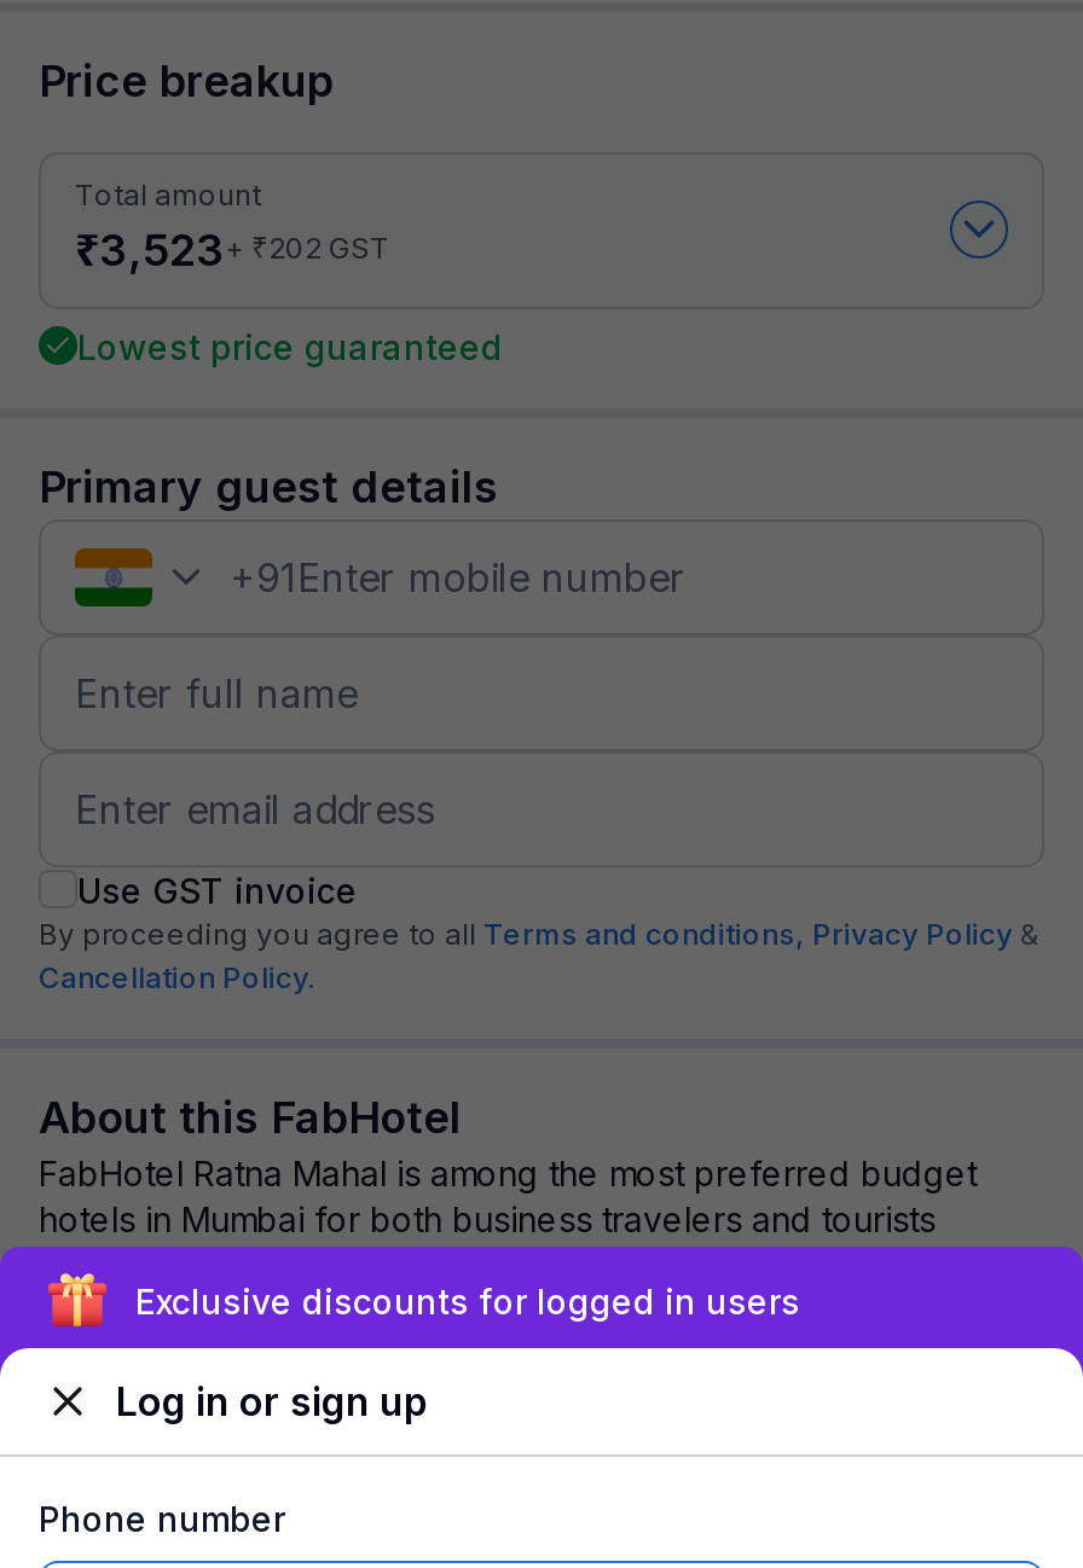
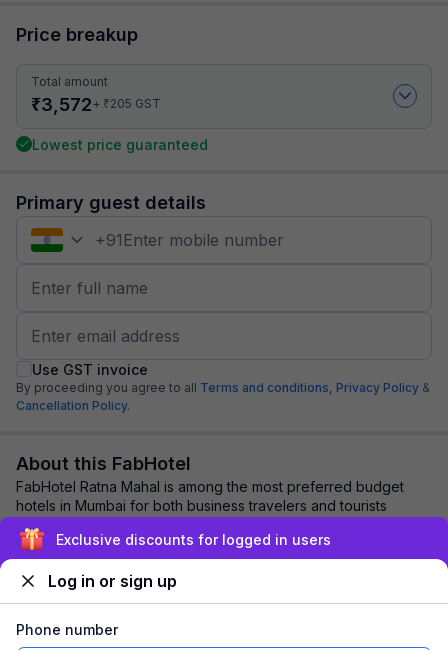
[75,220,392,278] ₹3,523+ ₹202GST -> [31,92,161,116] ₹3,572+ ₹205GST

